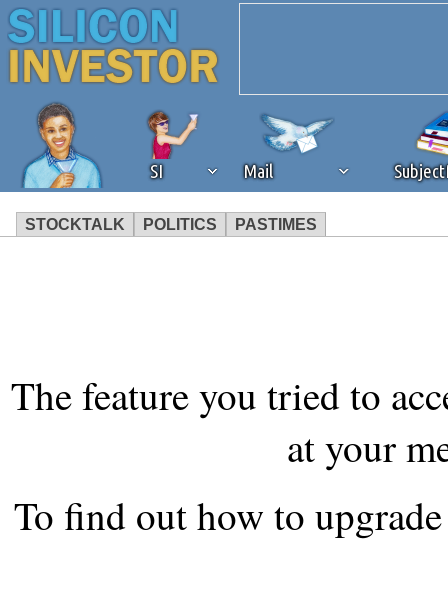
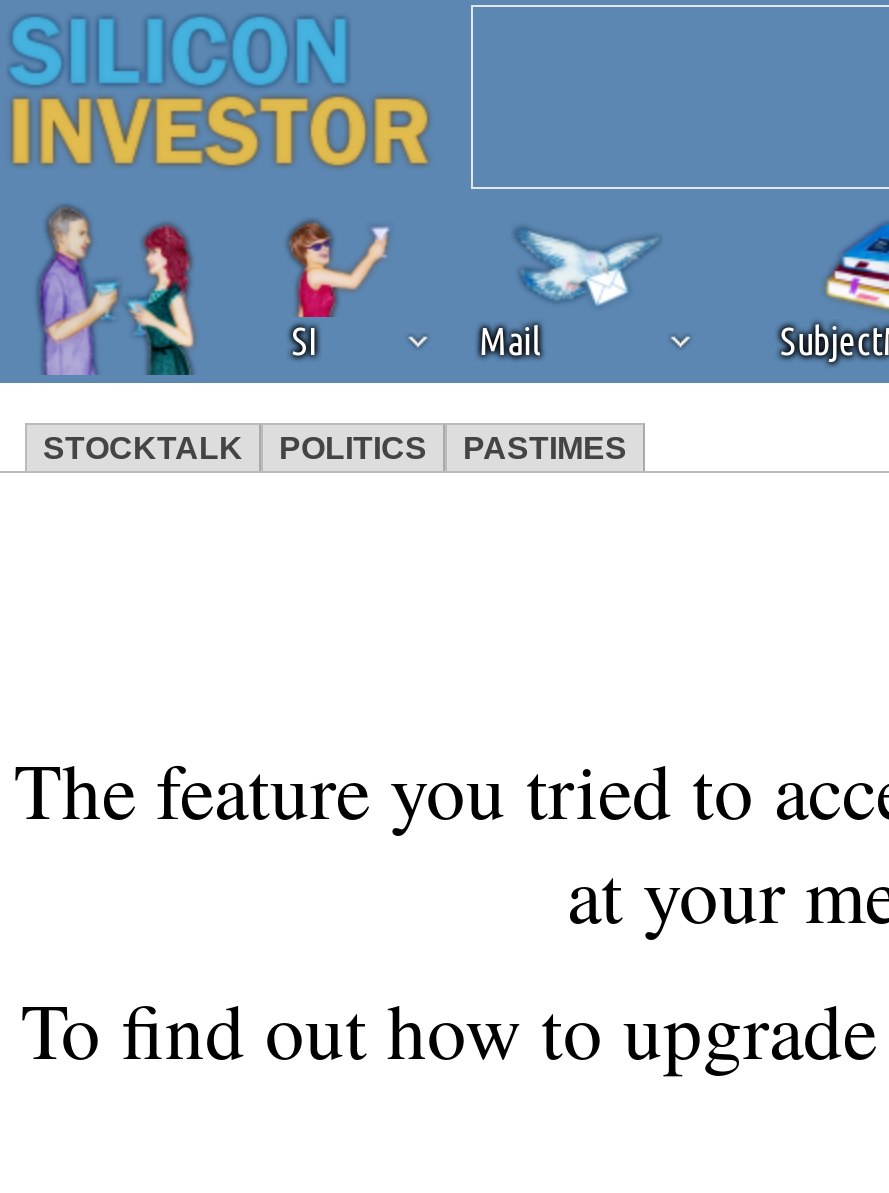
[23,102,101,189] [image] -> [37,205,195,377] [image]

